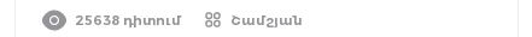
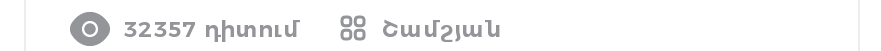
[75,12,181,28] 25638 դիտում -> [124,14,300,42] 32357 դիտում

